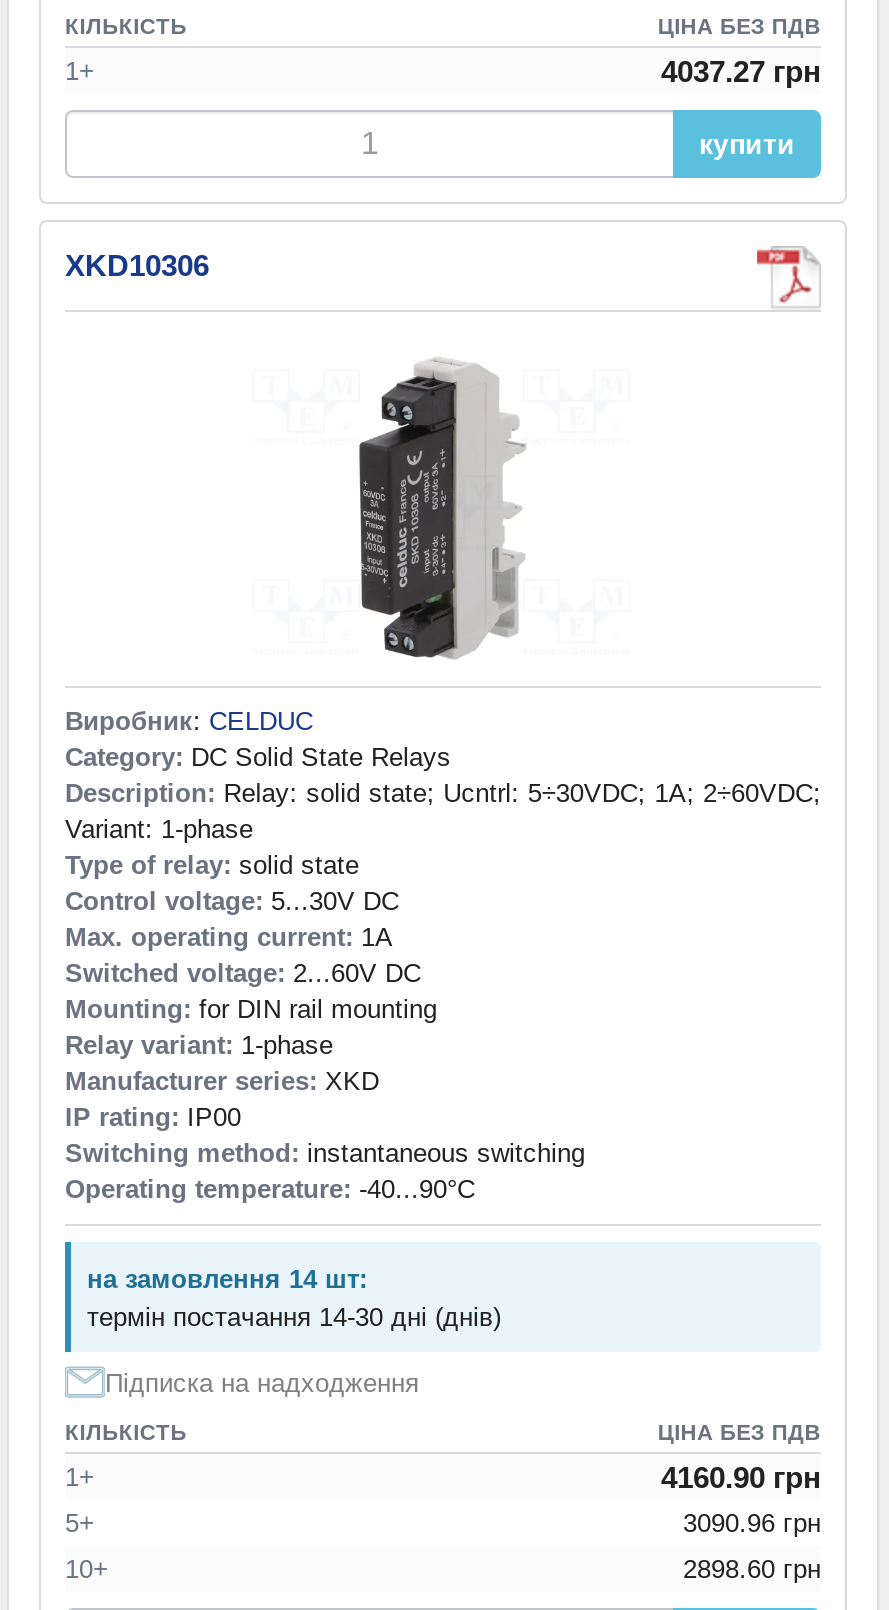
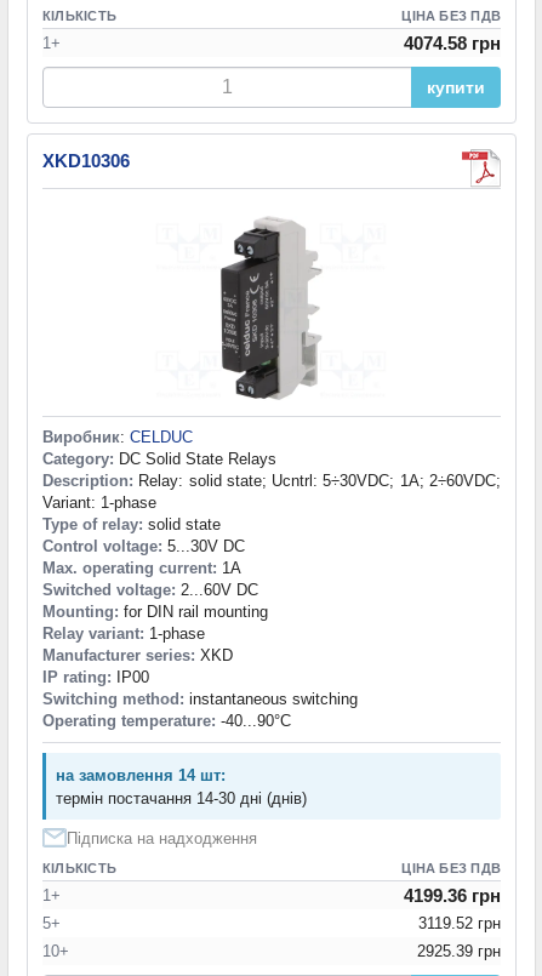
[661,55,821,89] 4037.27 грн -> [404,33,501,54] 4074.58 грн
[661,1461,821,1495] 4160.90 грн -> [404,886,501,906] 4199.36 грн
[683,1509,821,1539] 3090.96 грн -> [418,915,501,933] 3119.52 грн
[683,1555,821,1585] 2898.60 грн -> [417,943,501,961] 2925.39 грн

